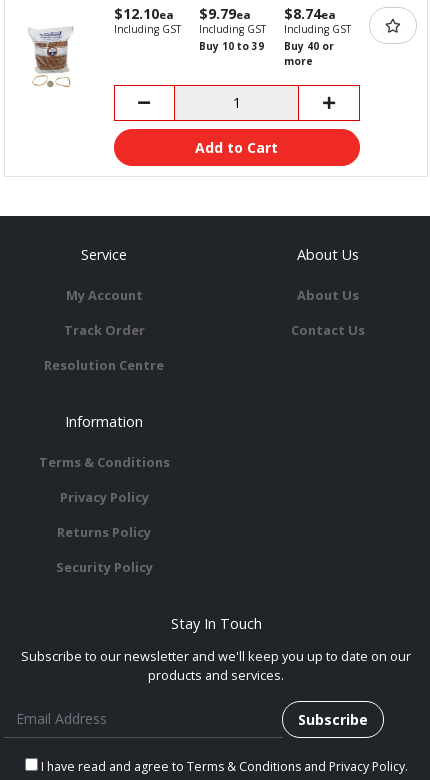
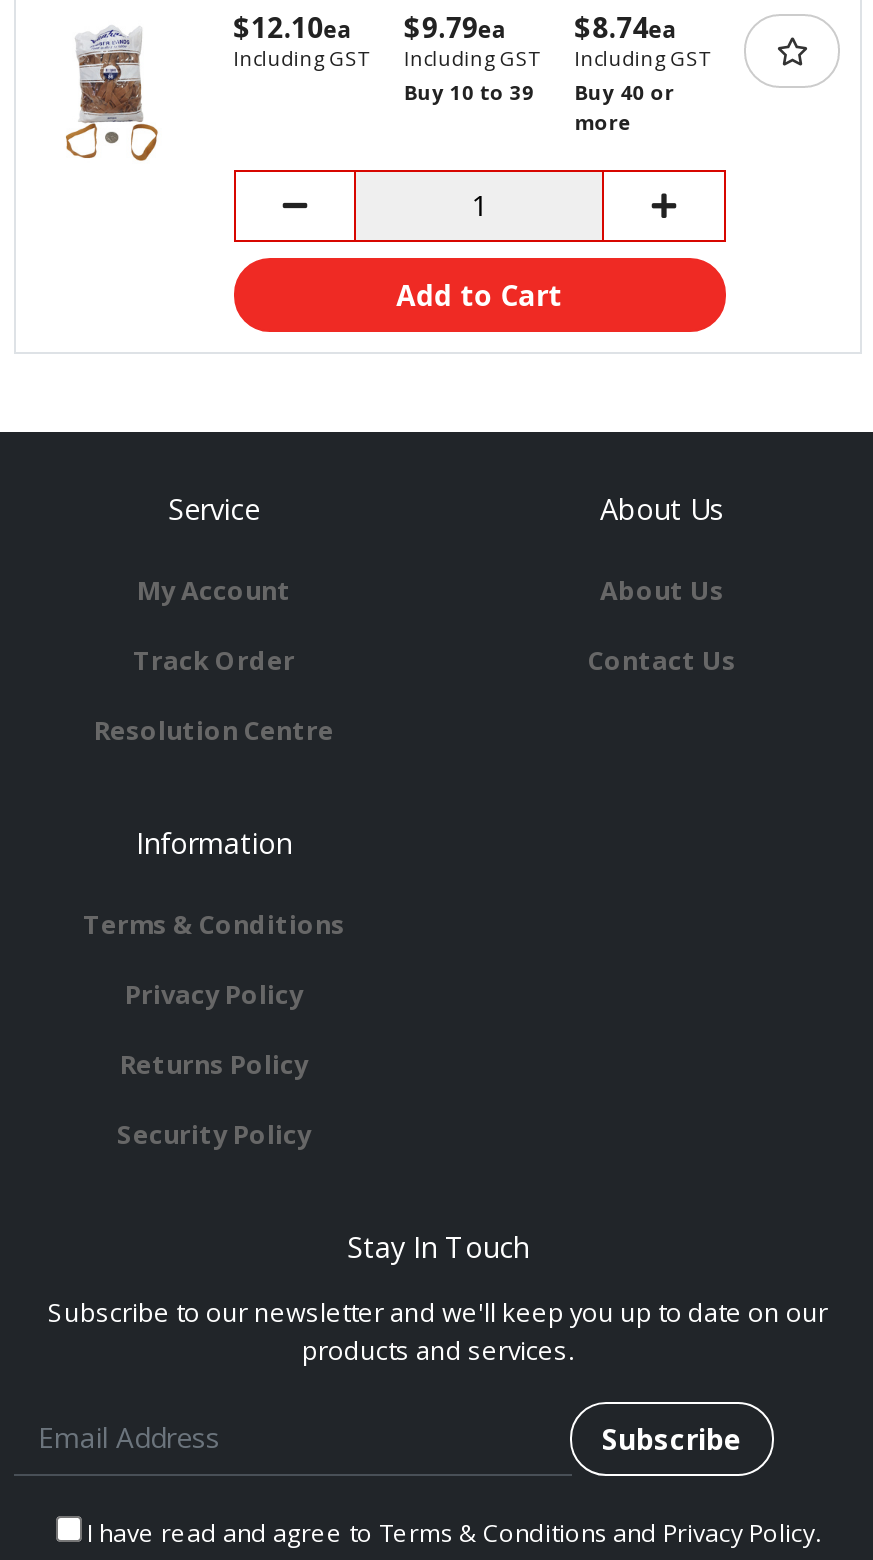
[28,14,76,88] [image] -> [64,26,160,174] [image]

